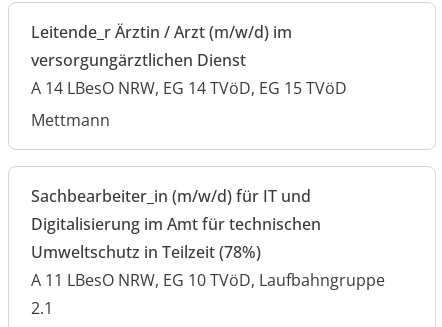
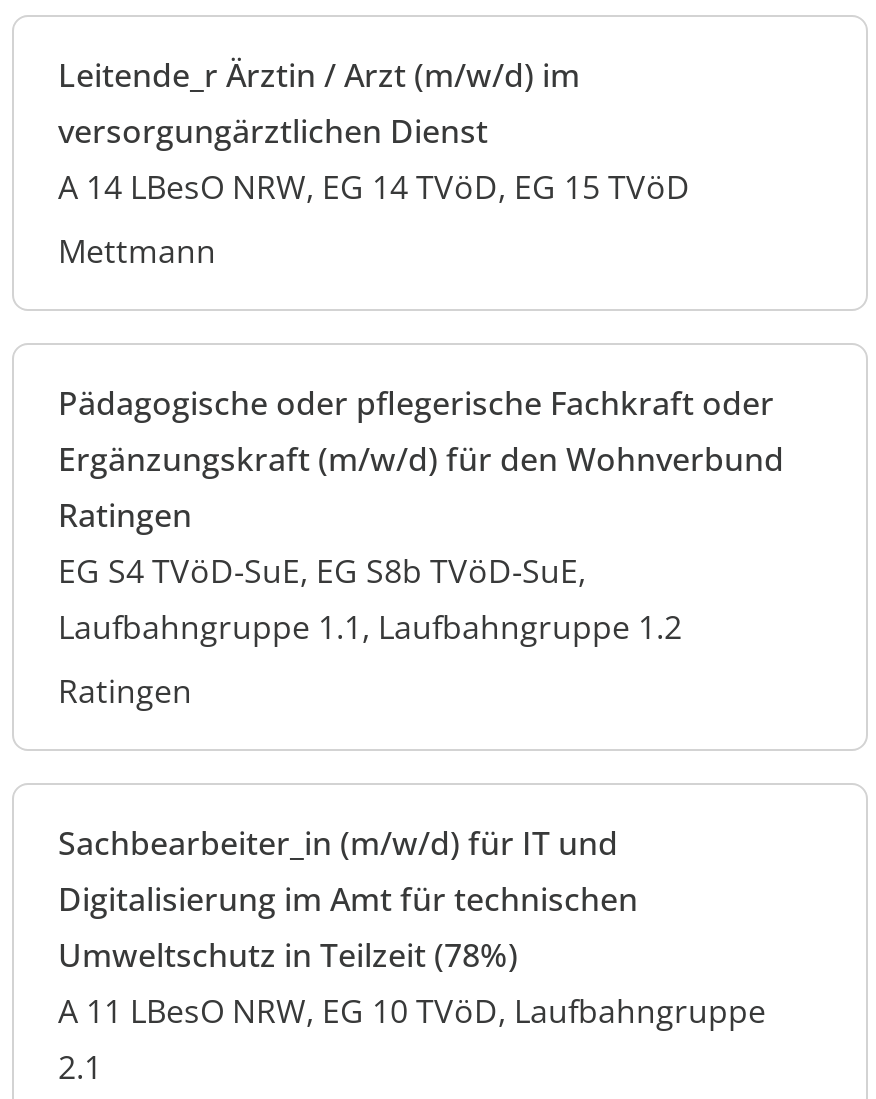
none -> [58,381,784,713] Pädagogische oder pflegerische Fachkraft oder | Ergänzungskraft (m/w/d) für den Wohnverbund | Ratingen | EG S4 TVöD-SuE, EG S8b TVöD-SuE, | Laufbahngruppe 1.1, Laufbahngruppe 1.2 | Ratingen

